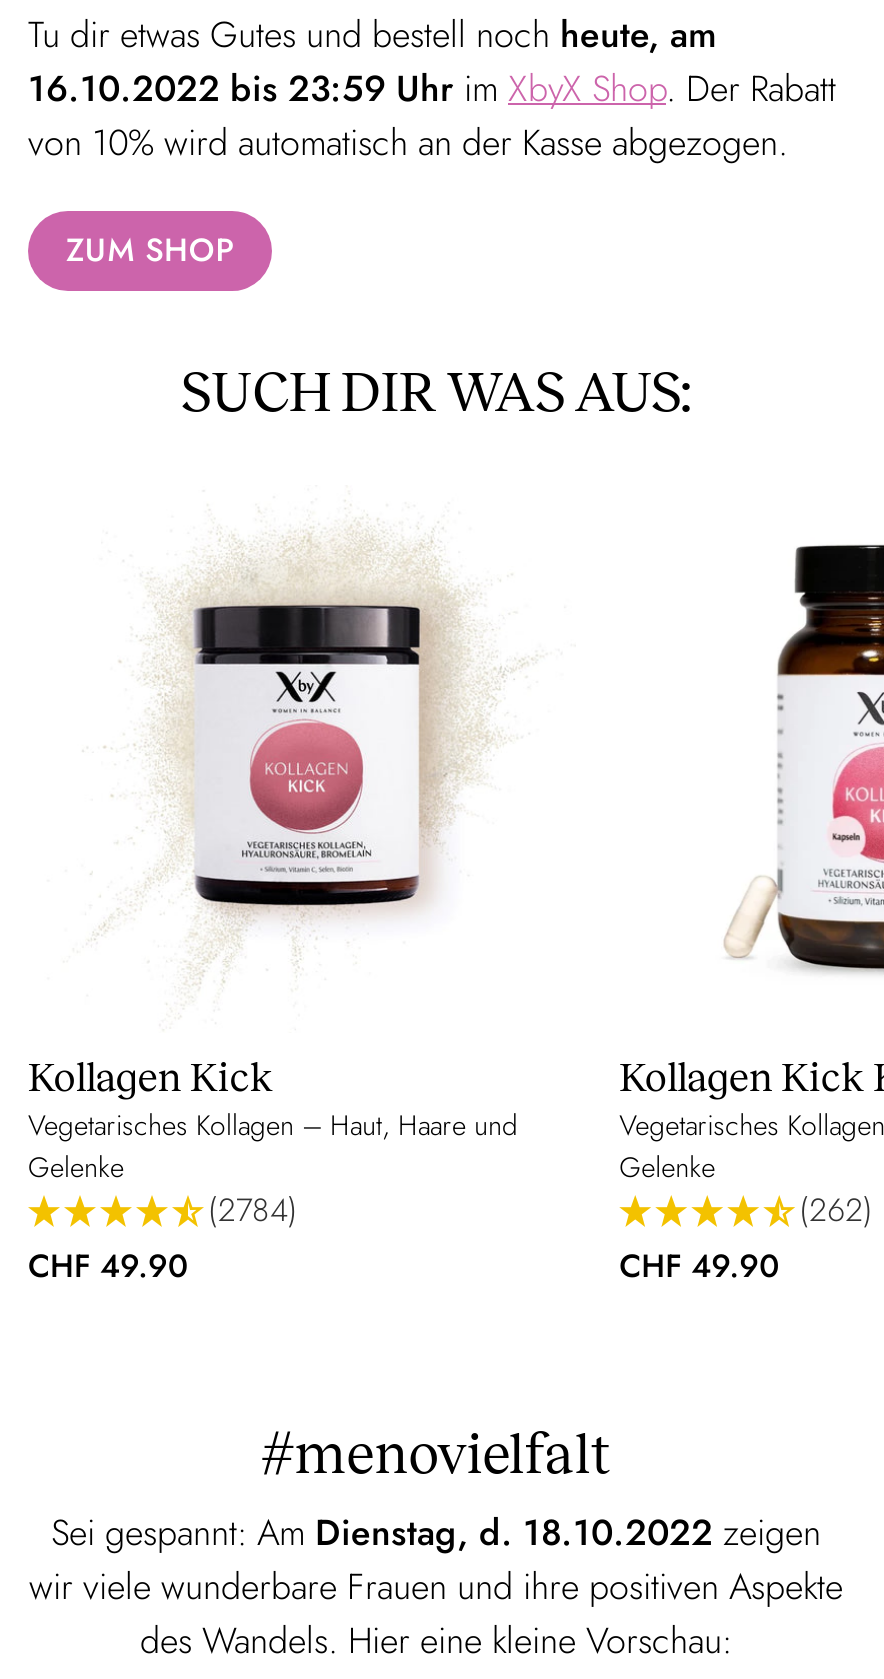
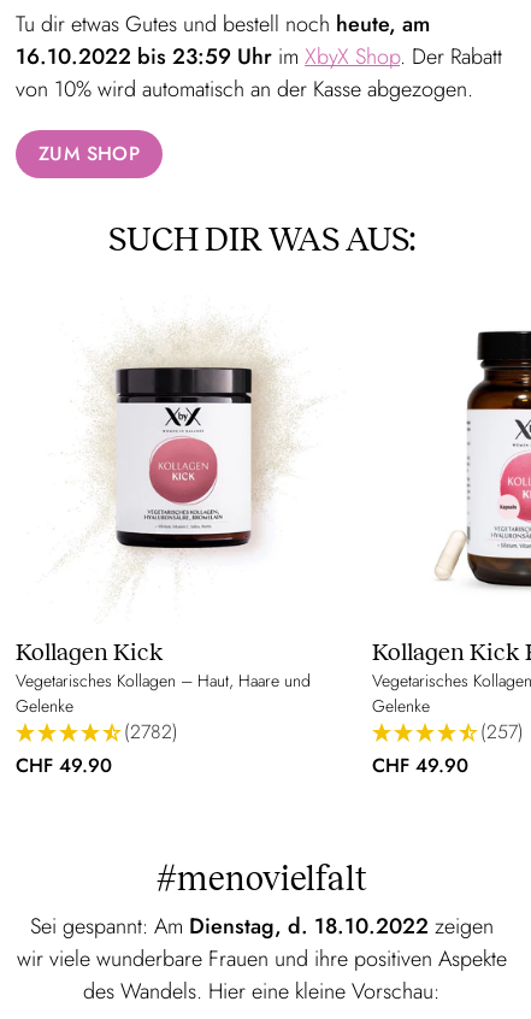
[208,1187,298,1233] (2784) -> [124,718,178,745] (2782)
[799,1187,873,1233] (262) -> [480,718,523,745] (257)

